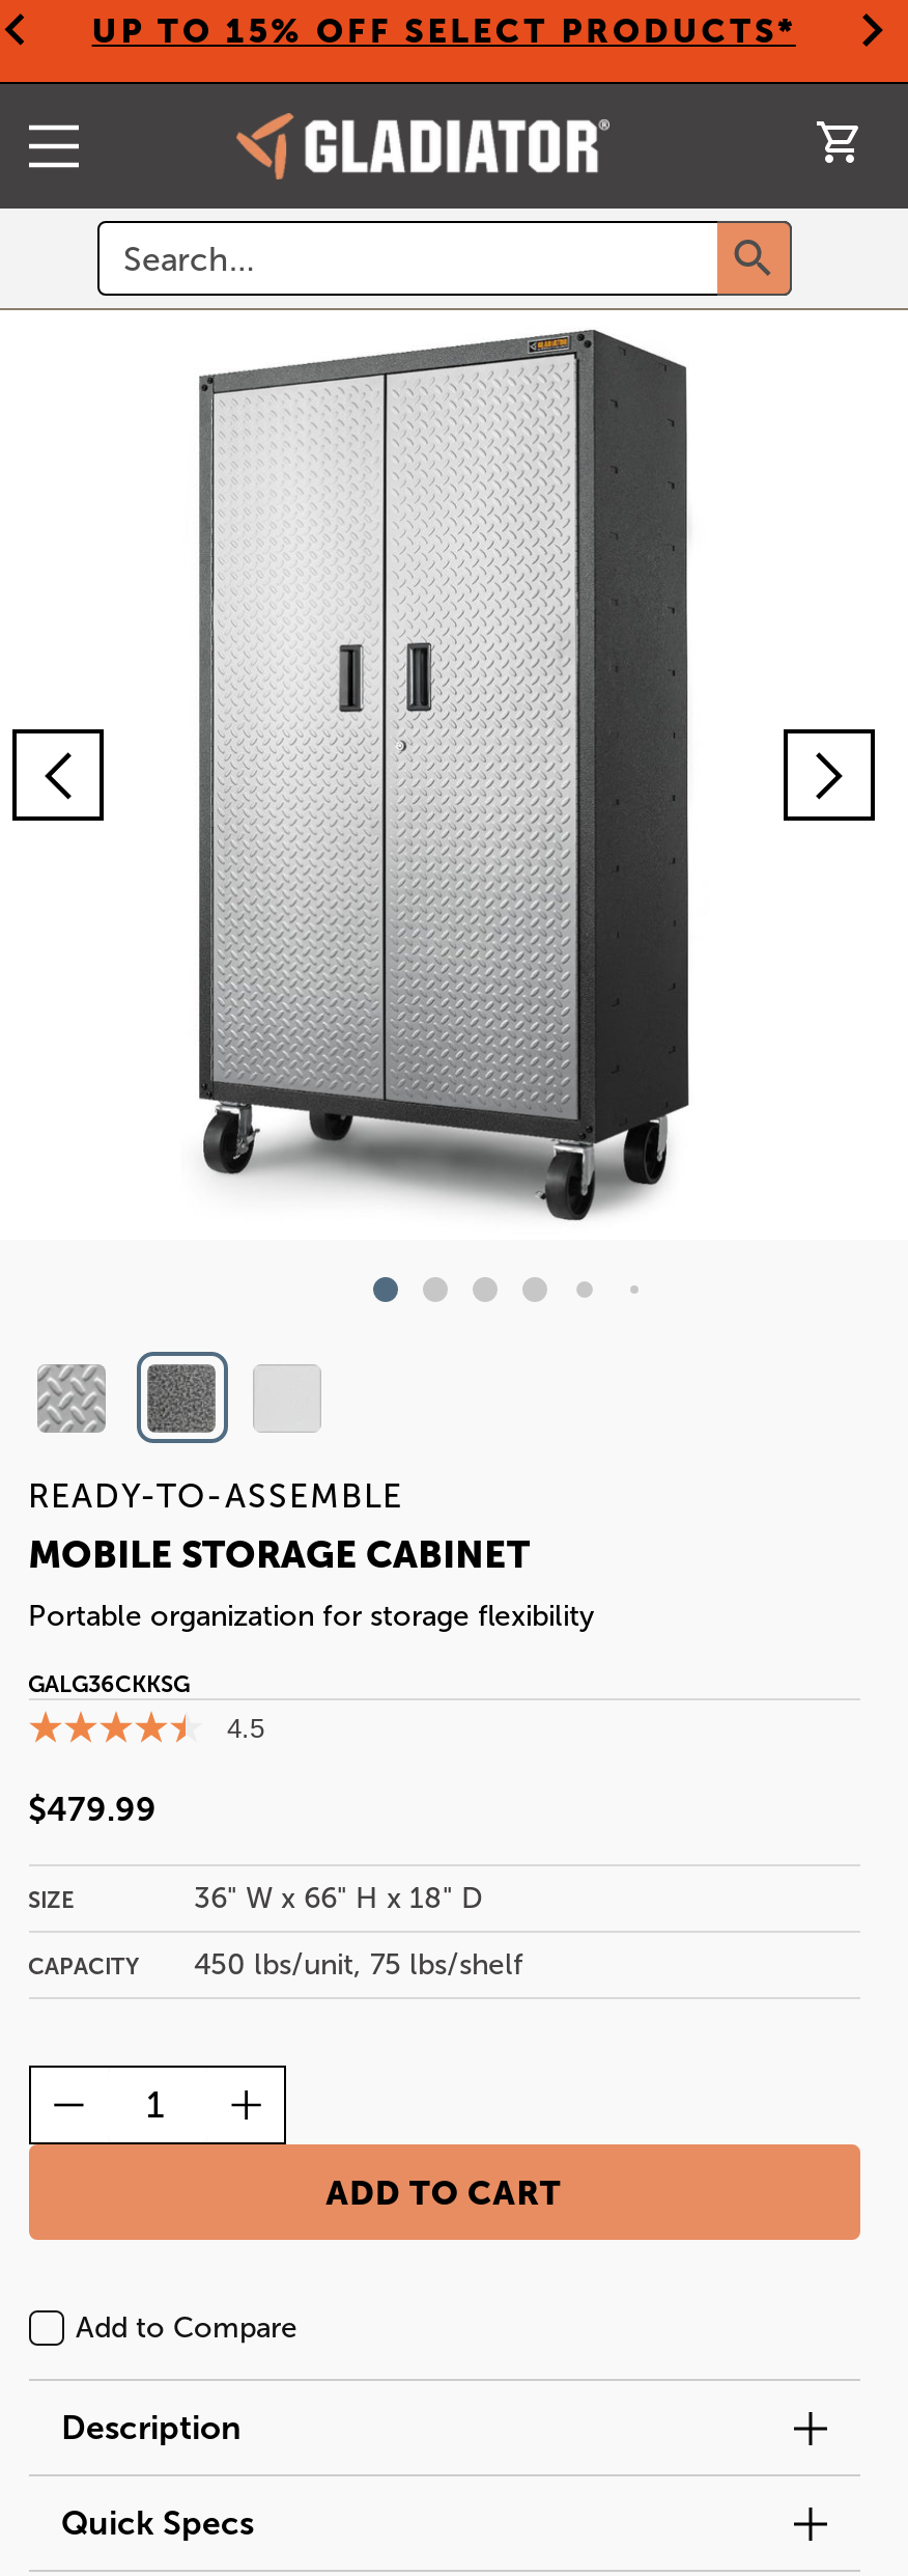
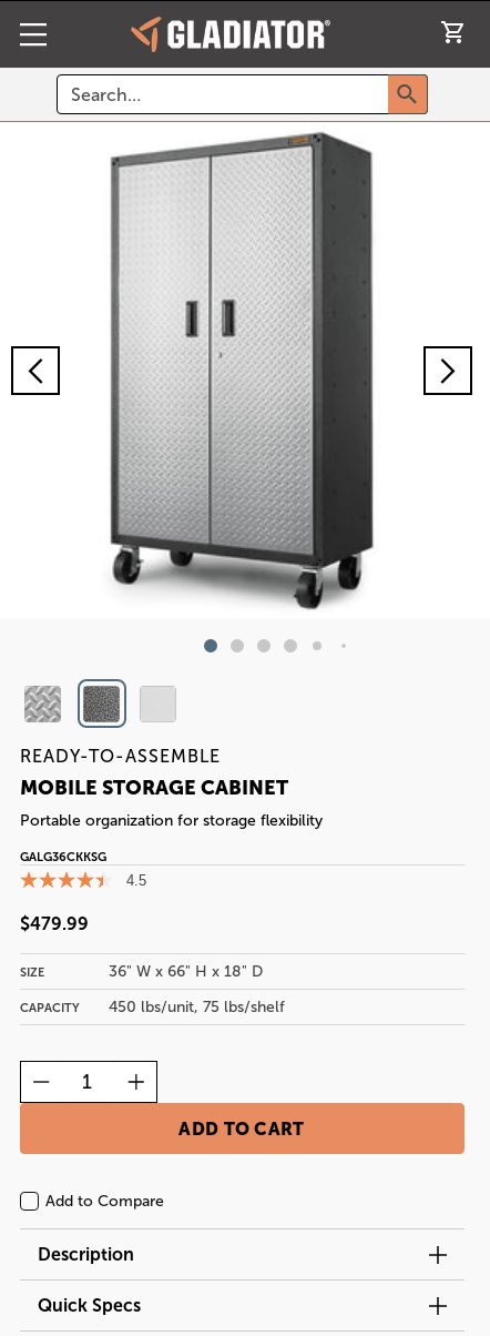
[92,10,796,48] UP TO 15% OFF SELECT PRODUCTS* -> none

